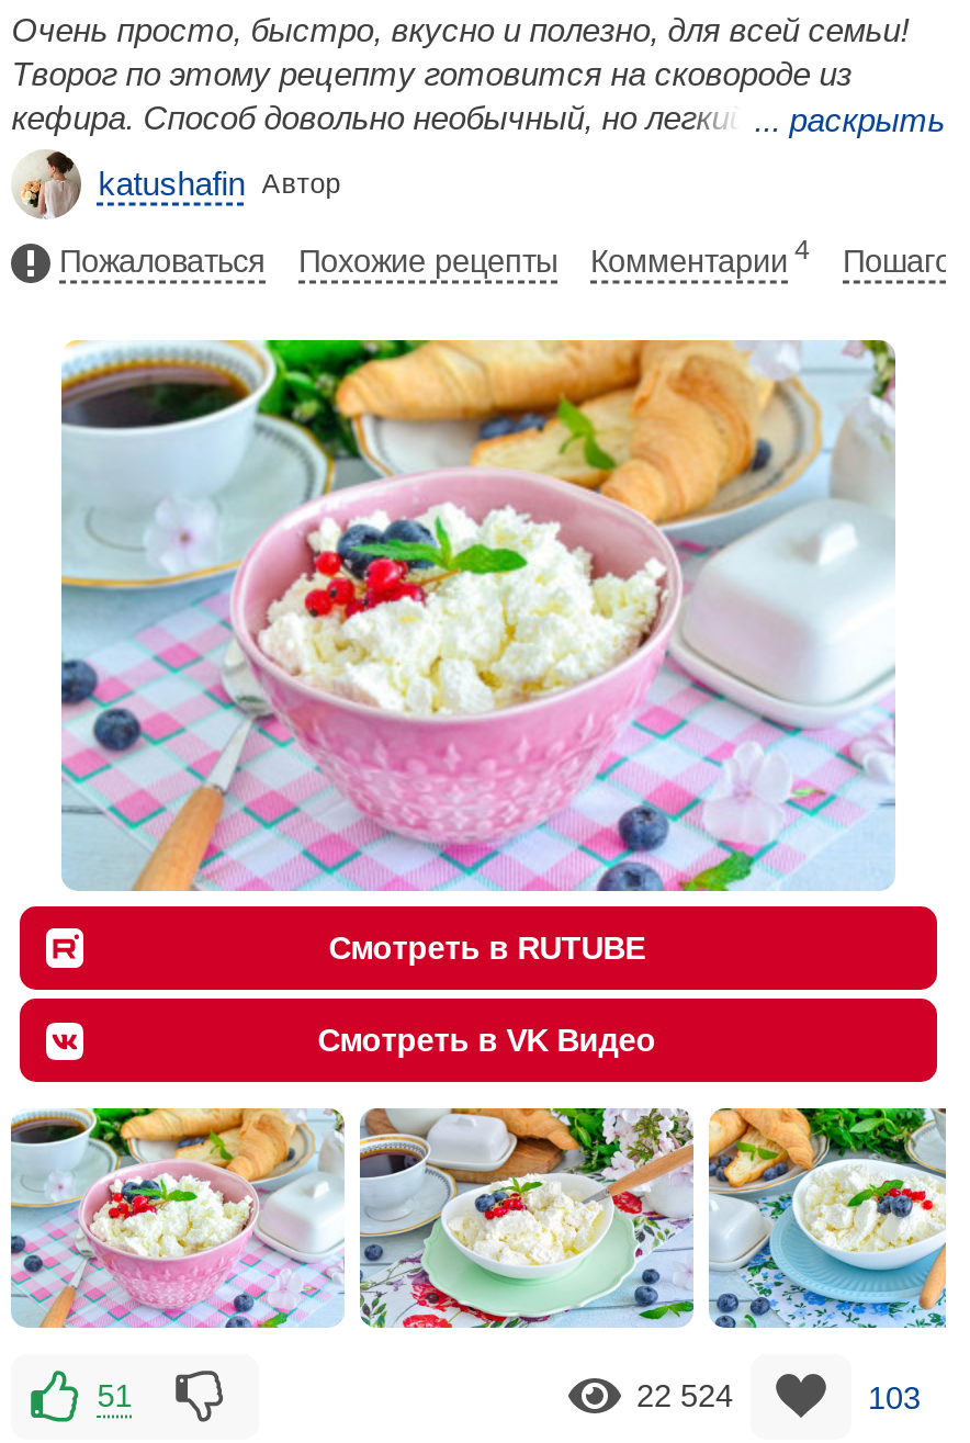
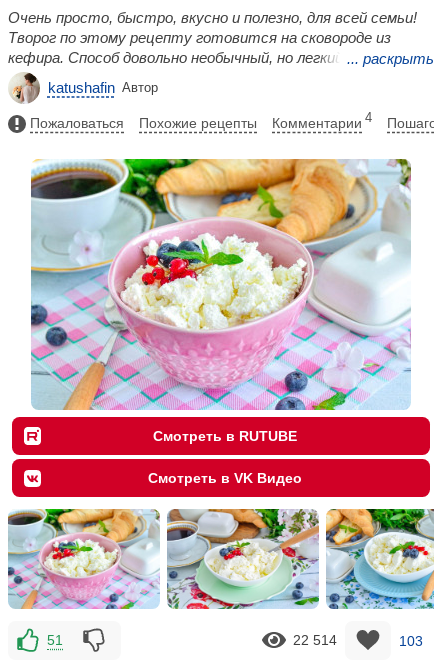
[636,1379,733,1414] 22 524 -> [293,632,337,648] 22 514

